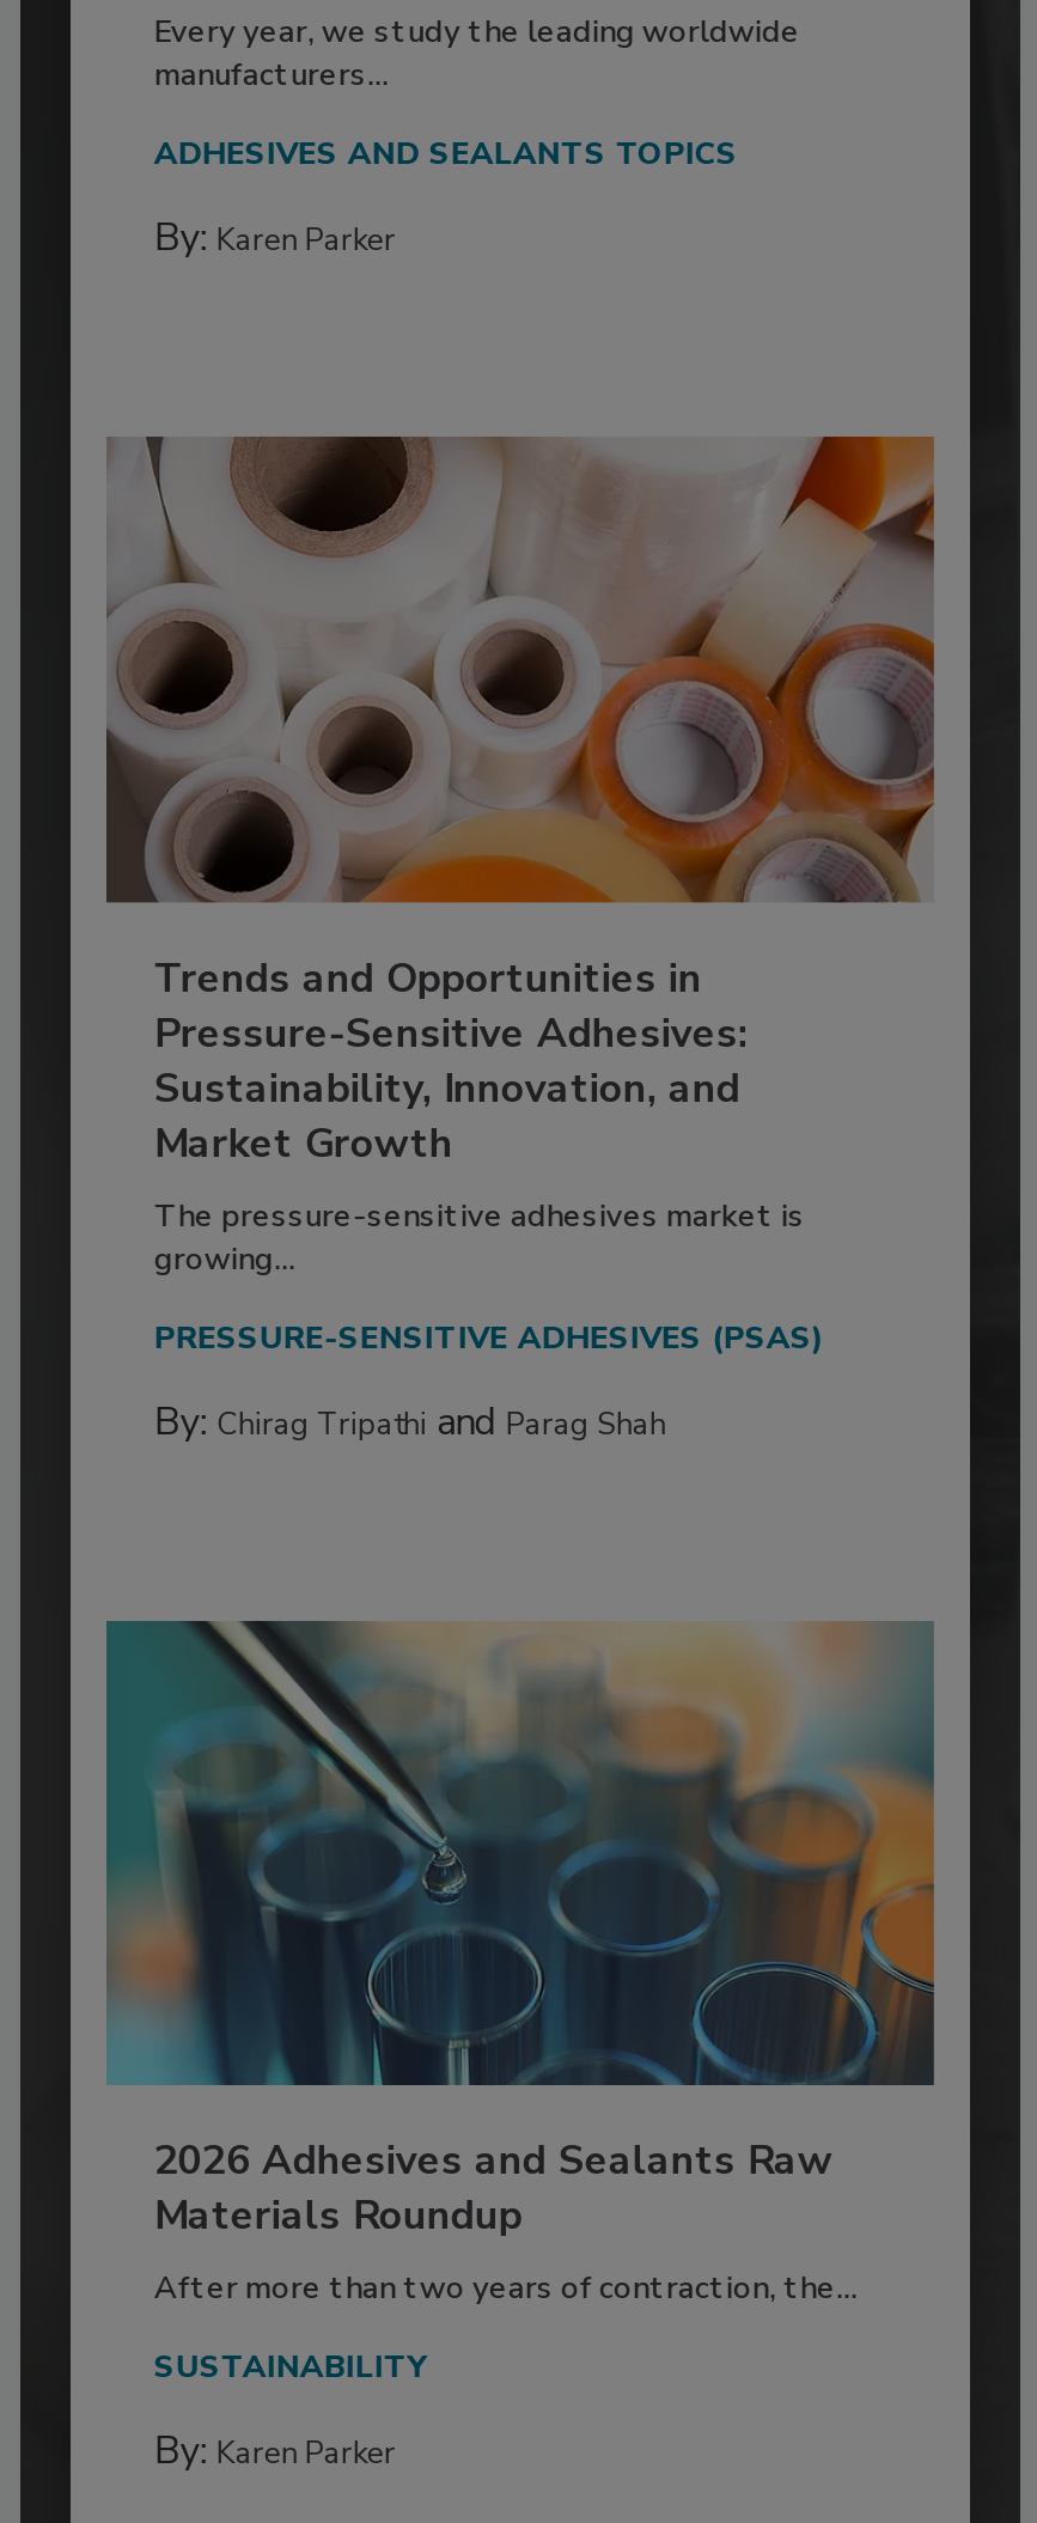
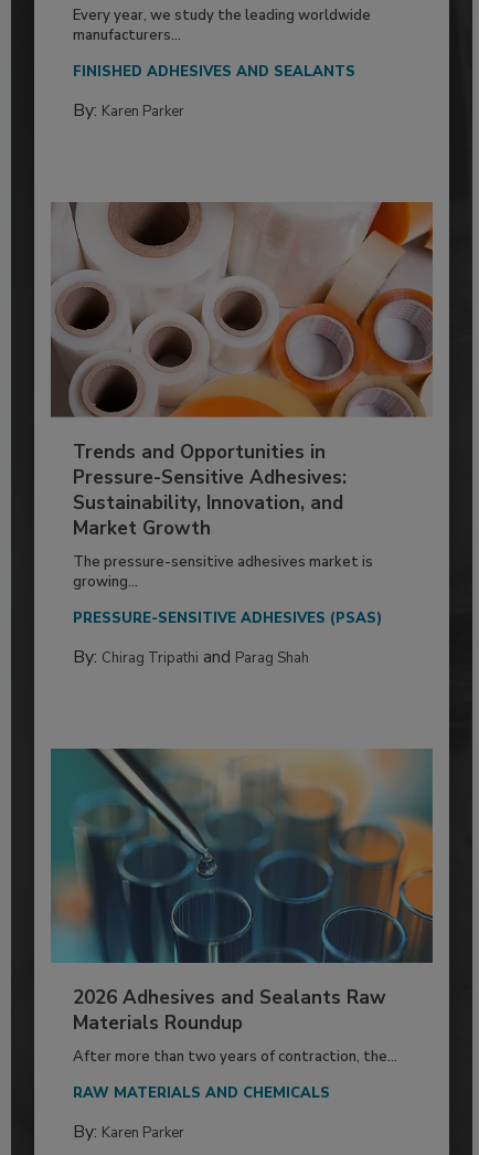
[154,133,738,176] ADHESIVES AND SEALANTS TOPICS -> [73,62,355,82] FINISHED ADHESIVES AND SEALANTS
[154,2347,427,2390] SUSTAINABILITY -> [73,1084,330,1104] RAW MATERIALS AND CHEMICALS

